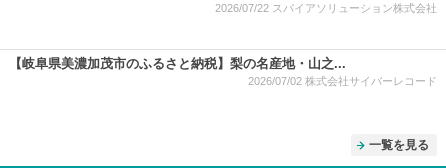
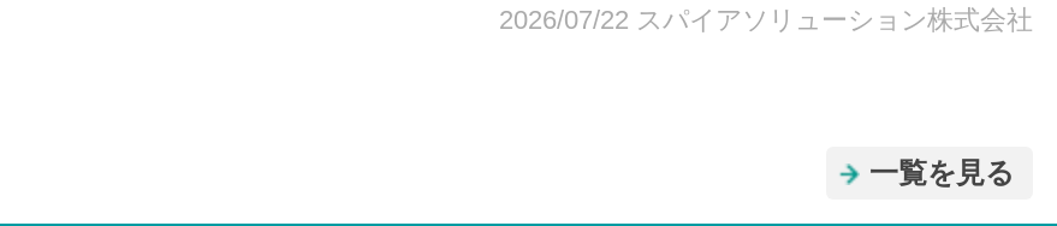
[9,56,437,87] 【岐阜県美濃加茂市のふるさと納税】梨の名産地・山之... | 2026/07/02 株式会社サイバーレコード -> none

